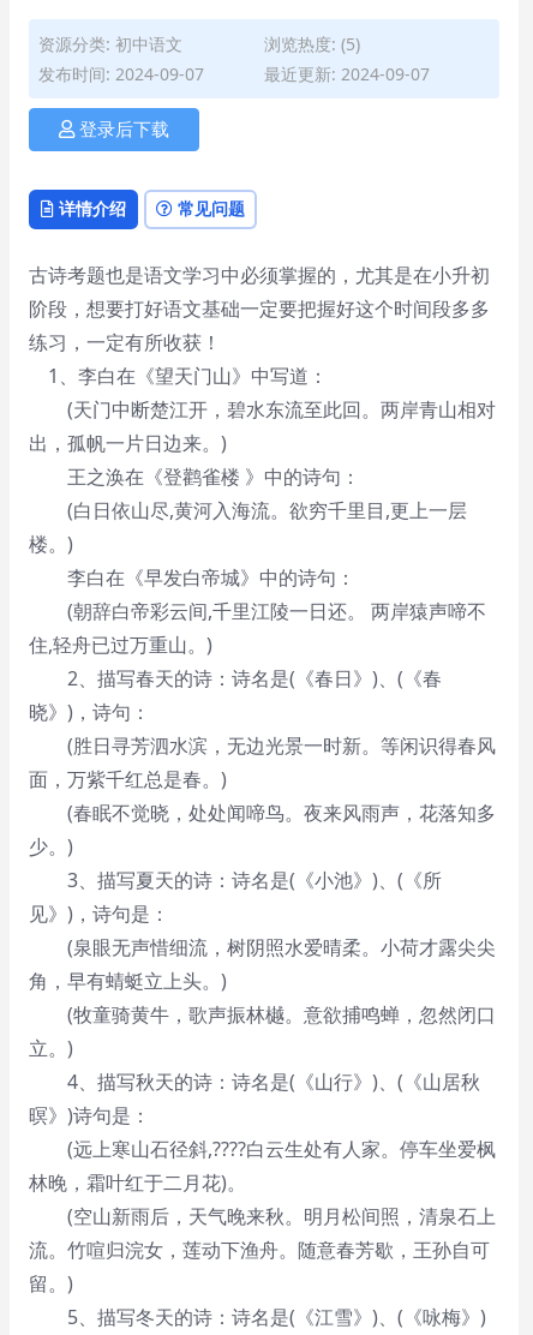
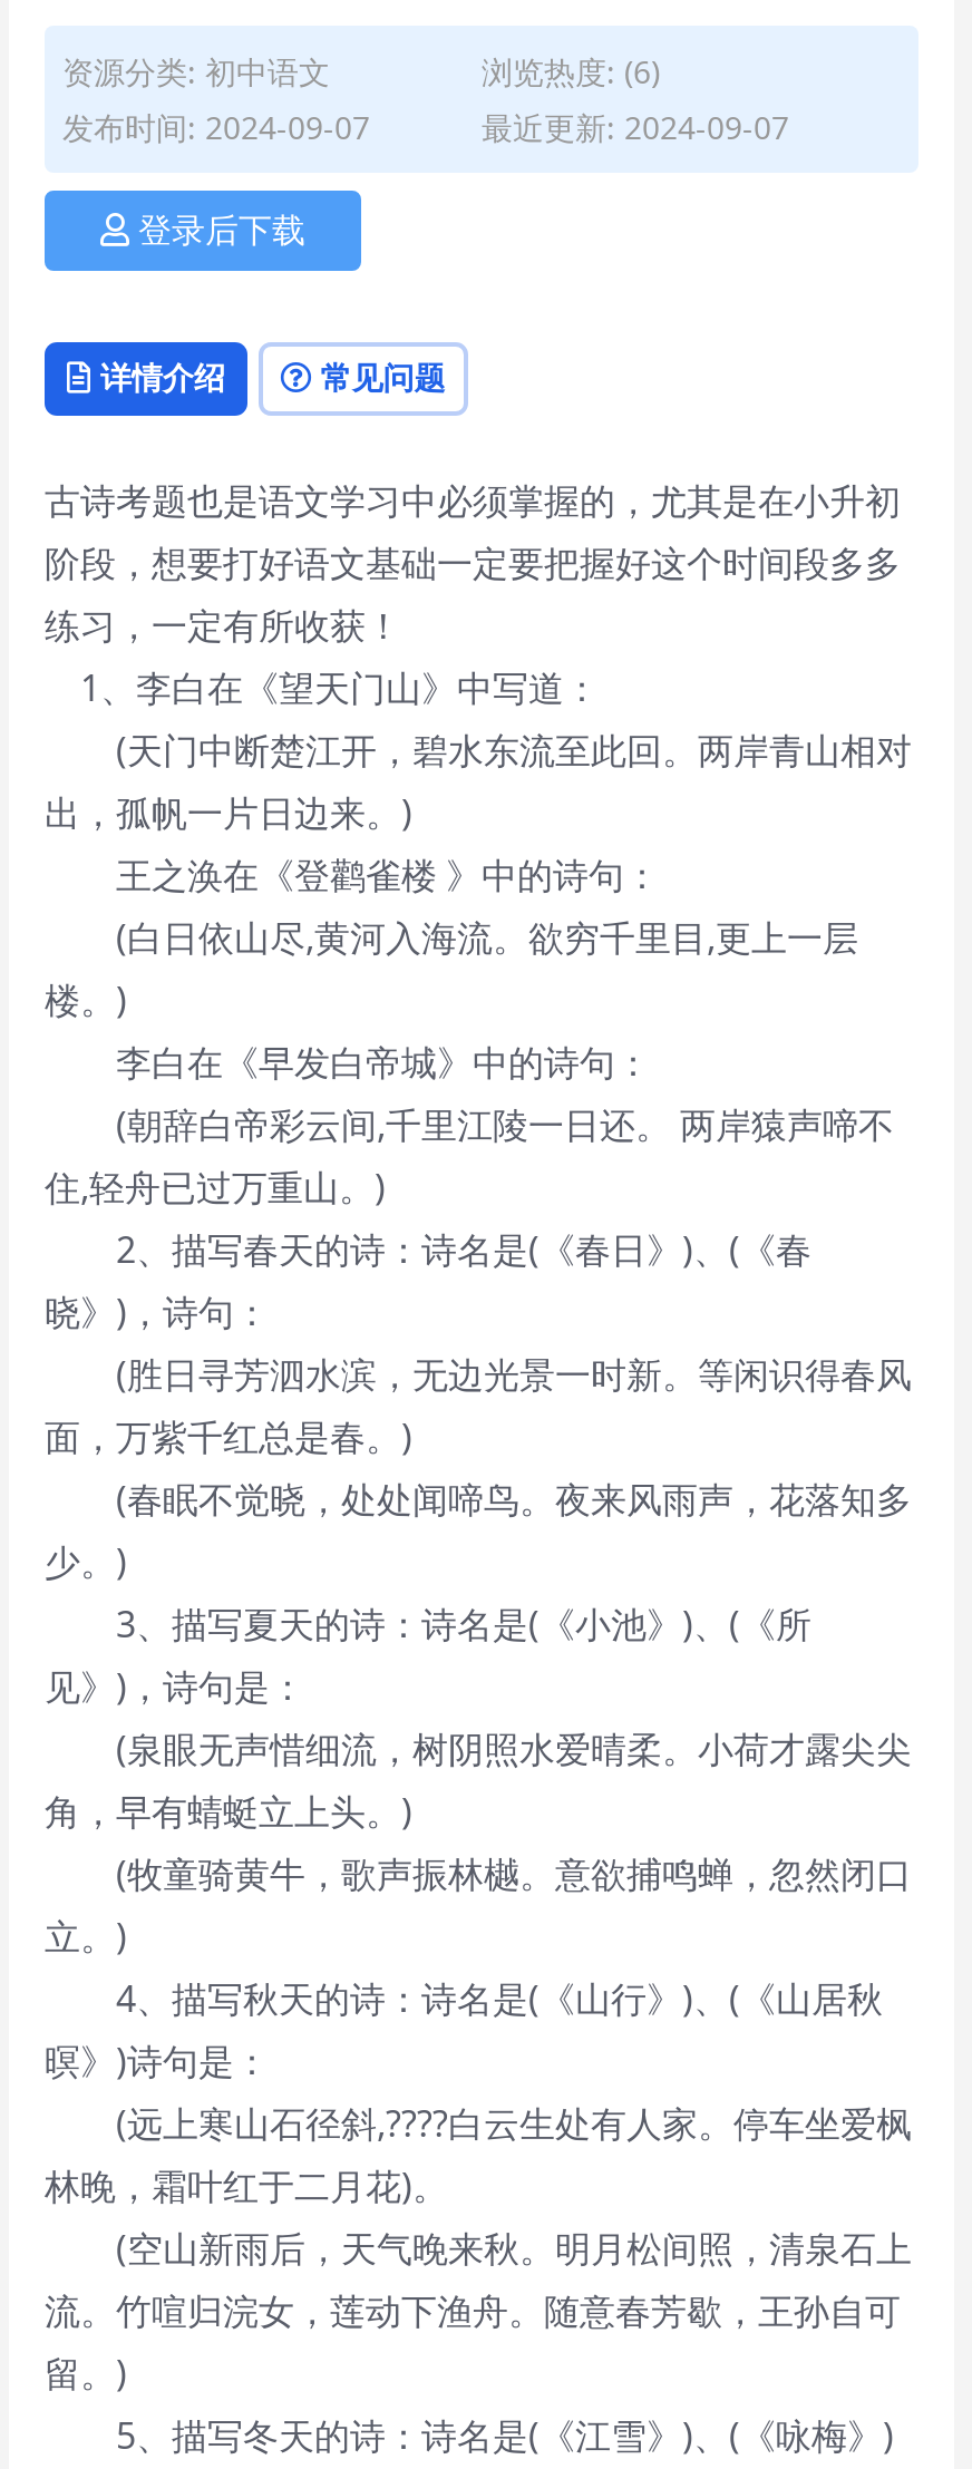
[264,32,360,55] 浏览热度: (5) -> [482,50,660,93] 浏览热度: (6)

